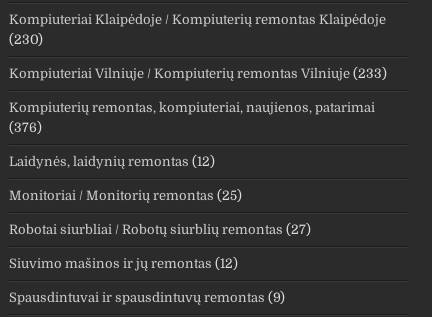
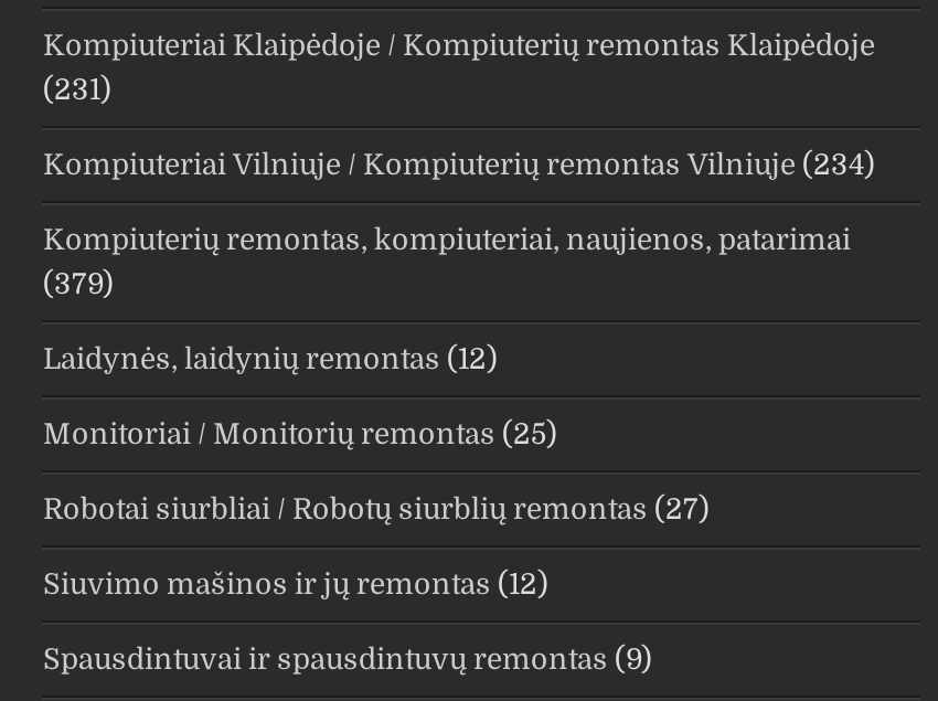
[9,32,43,47] (230) -> [43,72,111,106] (231)
[9,66,387,81] Kompiuteriai Vilniuje / Kompiuterių remontas Vilniuje (233) -> [43,147,875,181] Kompiuteriai Vilniuje / Kompiuterių remontas Vilniuje (234)
[9,120,42,135] (376) -> [43,267,114,300] (379)

